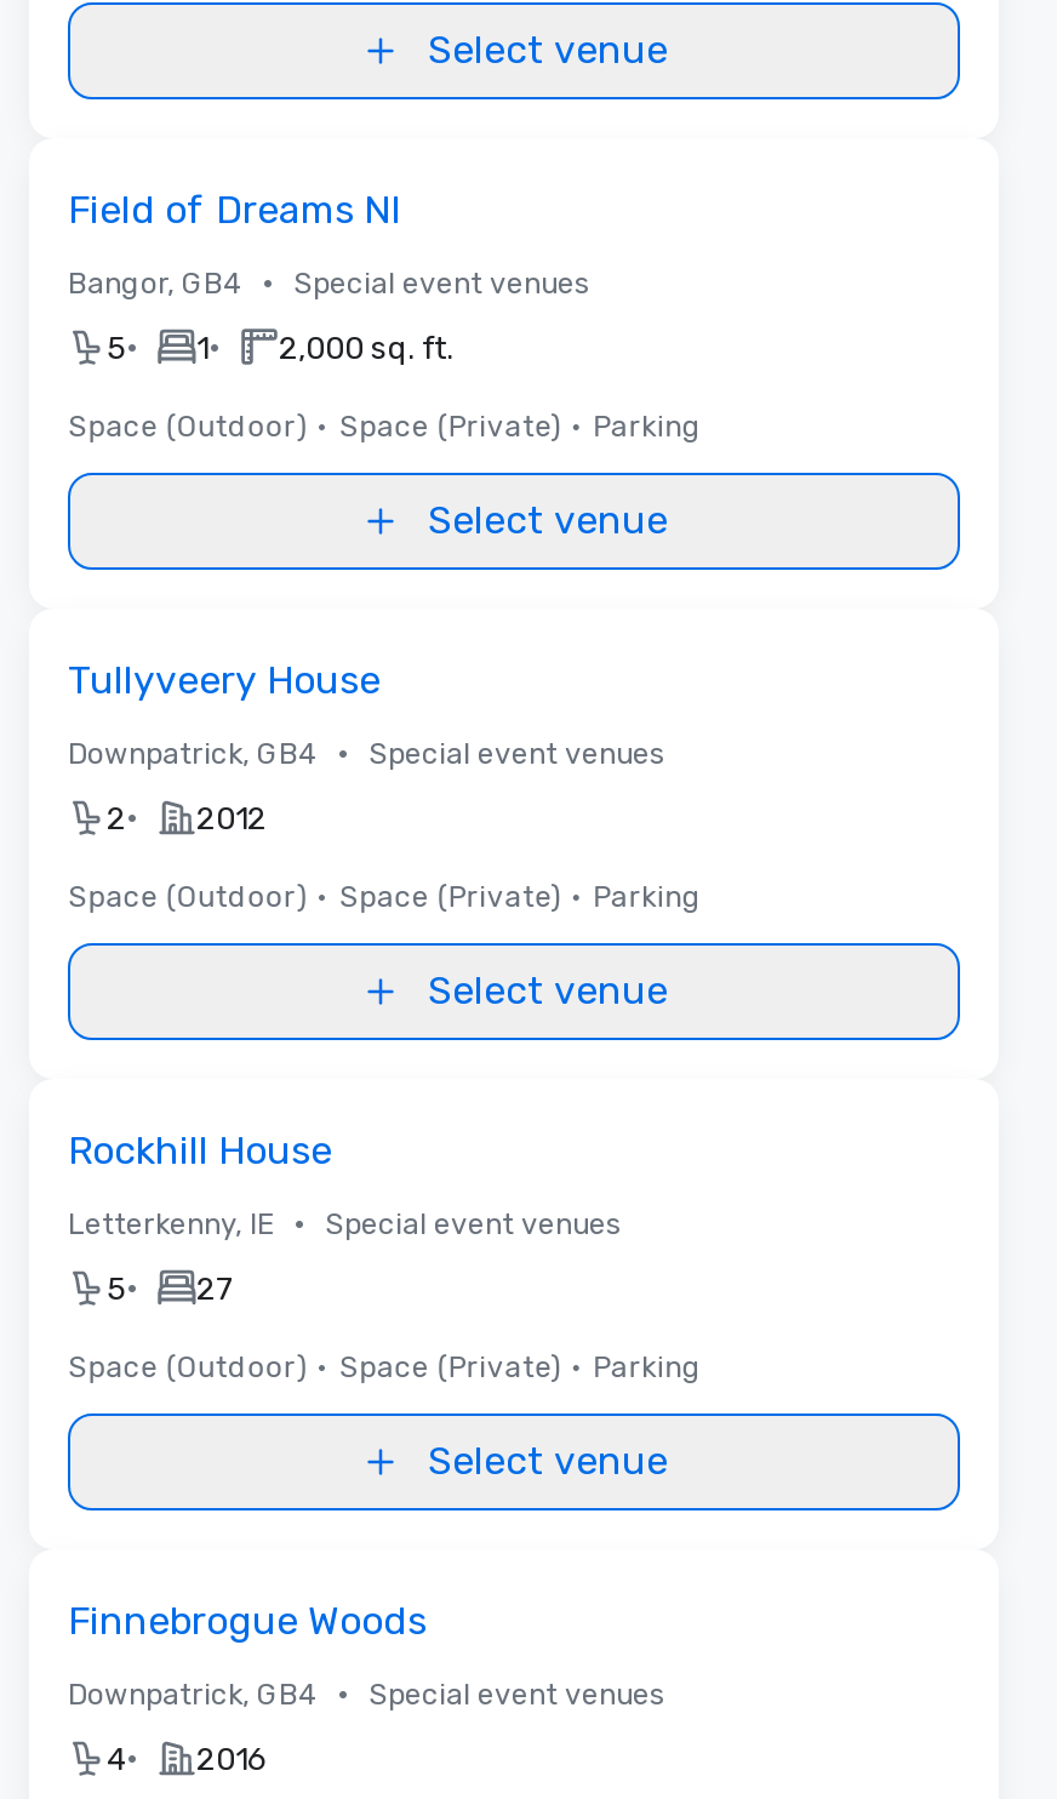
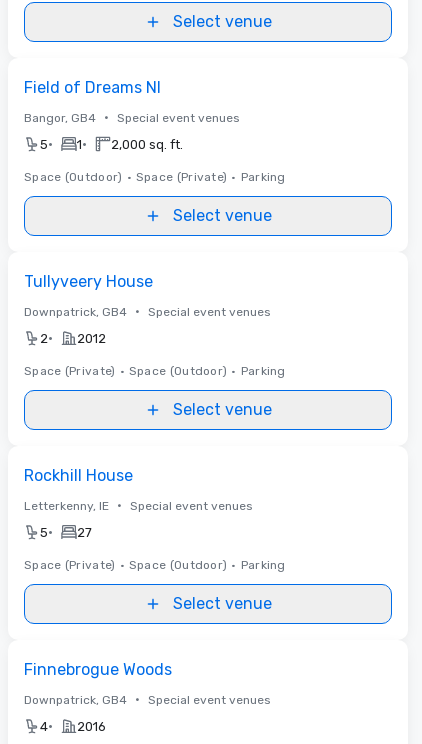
[68,880,702,914] Space (Outdoor) • Space (Private) • Parking -> [24,364,286,378] Space (Private) • Space (Outdoor) • Parking
[68,1350,702,1384] Space (Outdoor) • Space (Private) • Parking -> [24,558,286,572] Space (Private) • Space (Outdoor) • Parking

